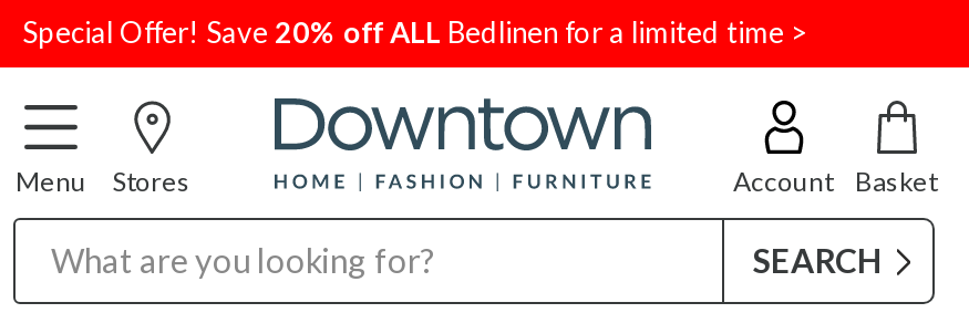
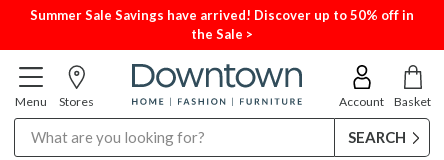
[22,14,808,50] Special Offer! Save 20% off ALL Bedlinen for a limited time > -> [30,7,414,42] Summer Sale Savings have arrived! Discover up to 50% off in | the Sale >

